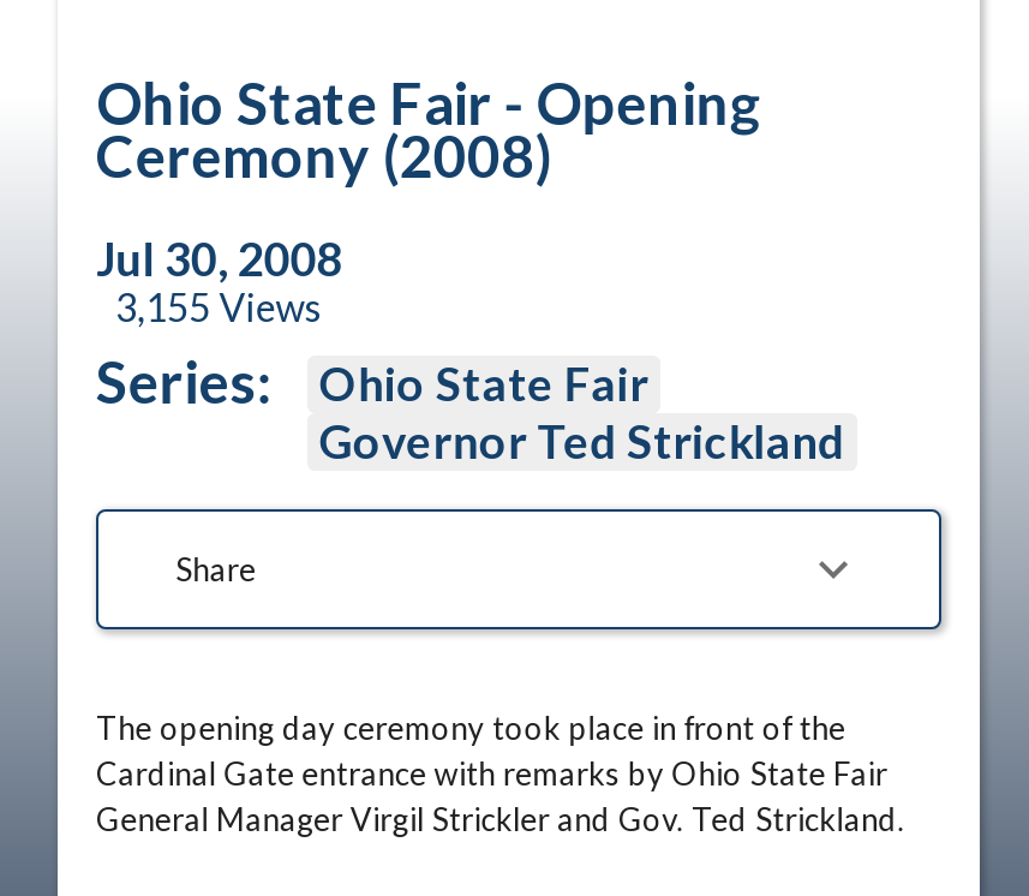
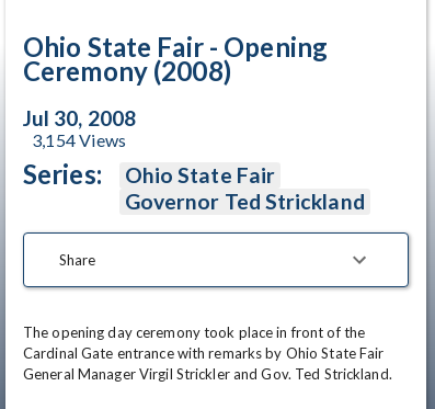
[115,283,322,329] 3,155 Views -> [32,129,126,150] 3,154 Views

